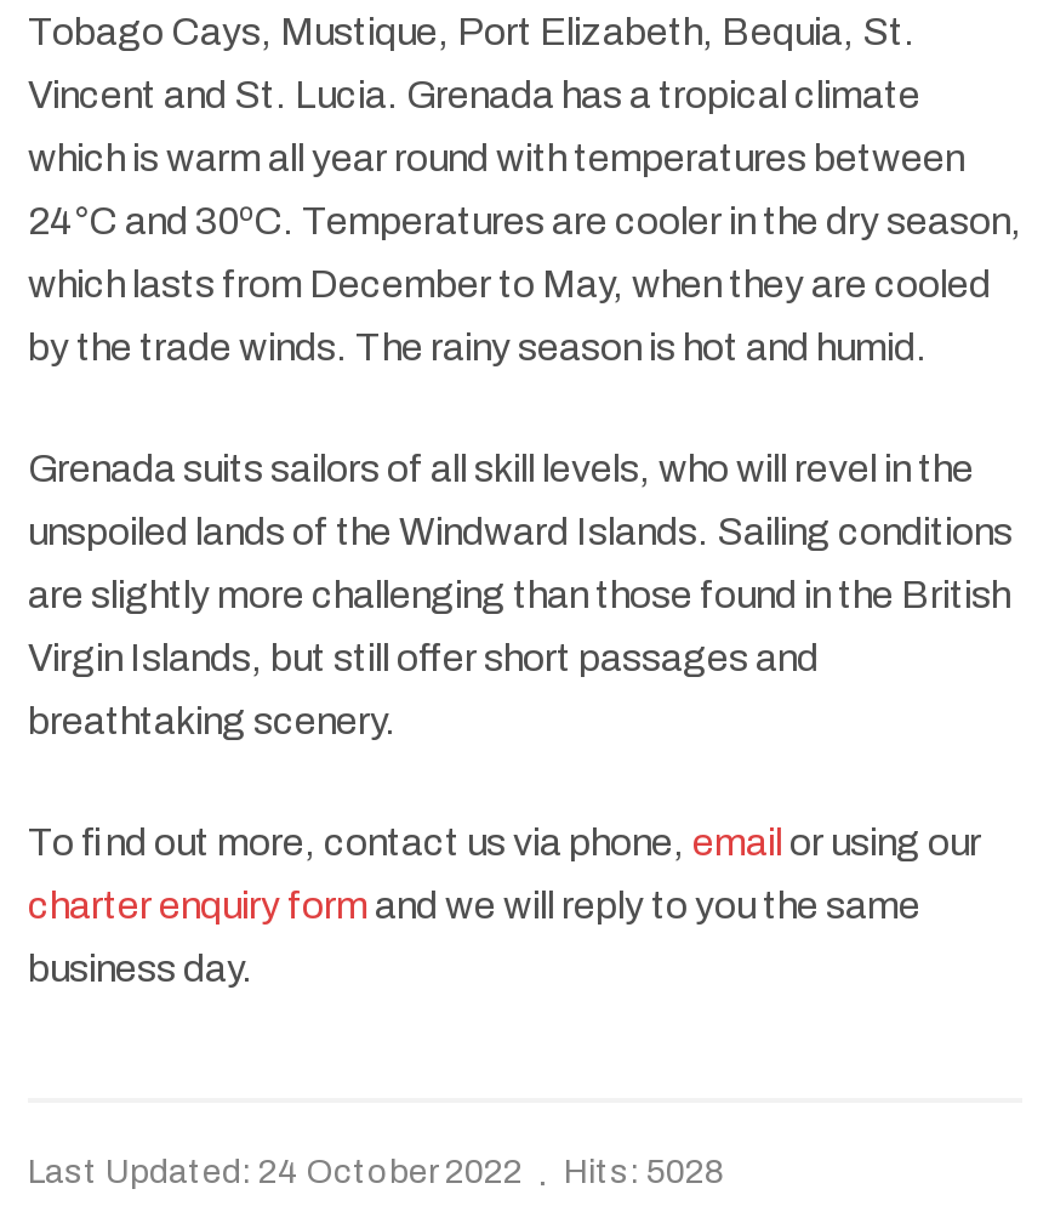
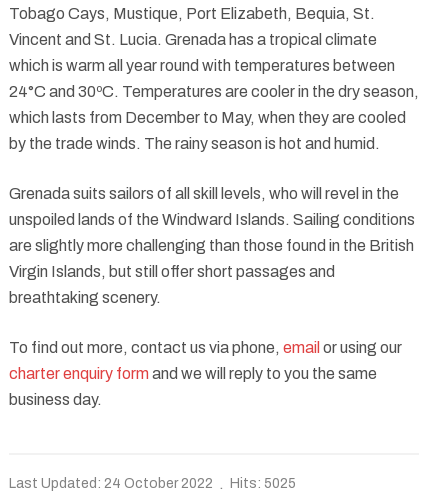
[28,1155,724,1191] Last Updated: 24 October 2022 Hits: 5028 -> [9,476,296,491] Last Updated: 24 October 2022 Hits: 5025

